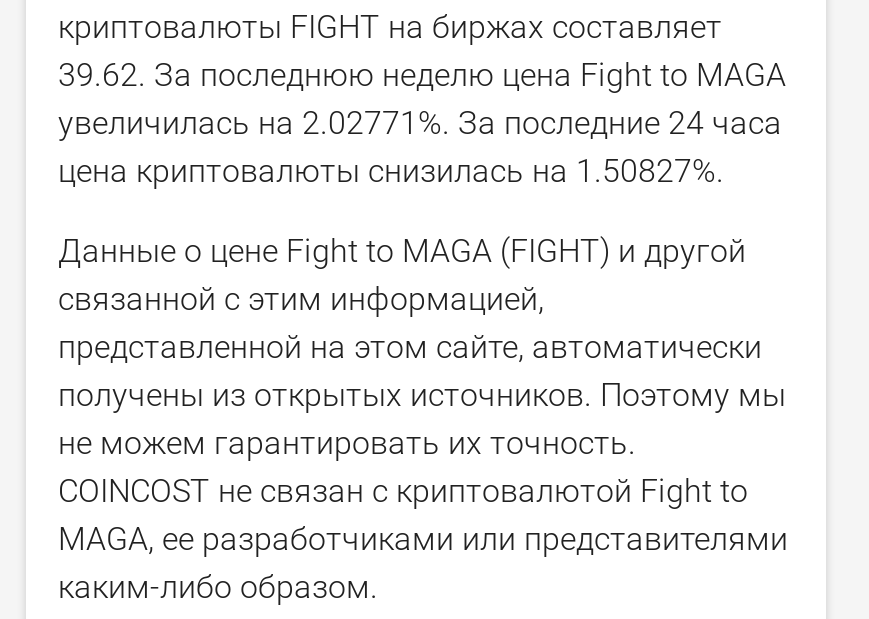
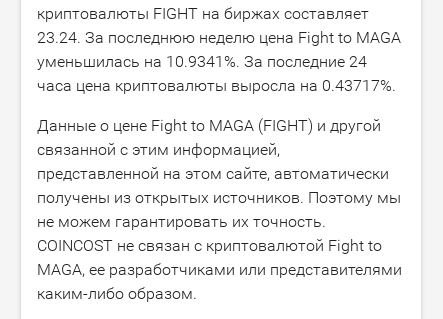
[58,55,786,189] 39.62. За последнюю неделю цена Fight to MAGA | увеличилась на 2.02771%. За последние 24 часа | цена криптовалюты снизилась на 1.50827%. -> [37,27,401,94] 23.24. За последнюю неделю цена Fight to MAGA | уменьшилась на 10.9341%. За последние 24 | часа цена криптовалюты выросла на 0.43717%.

